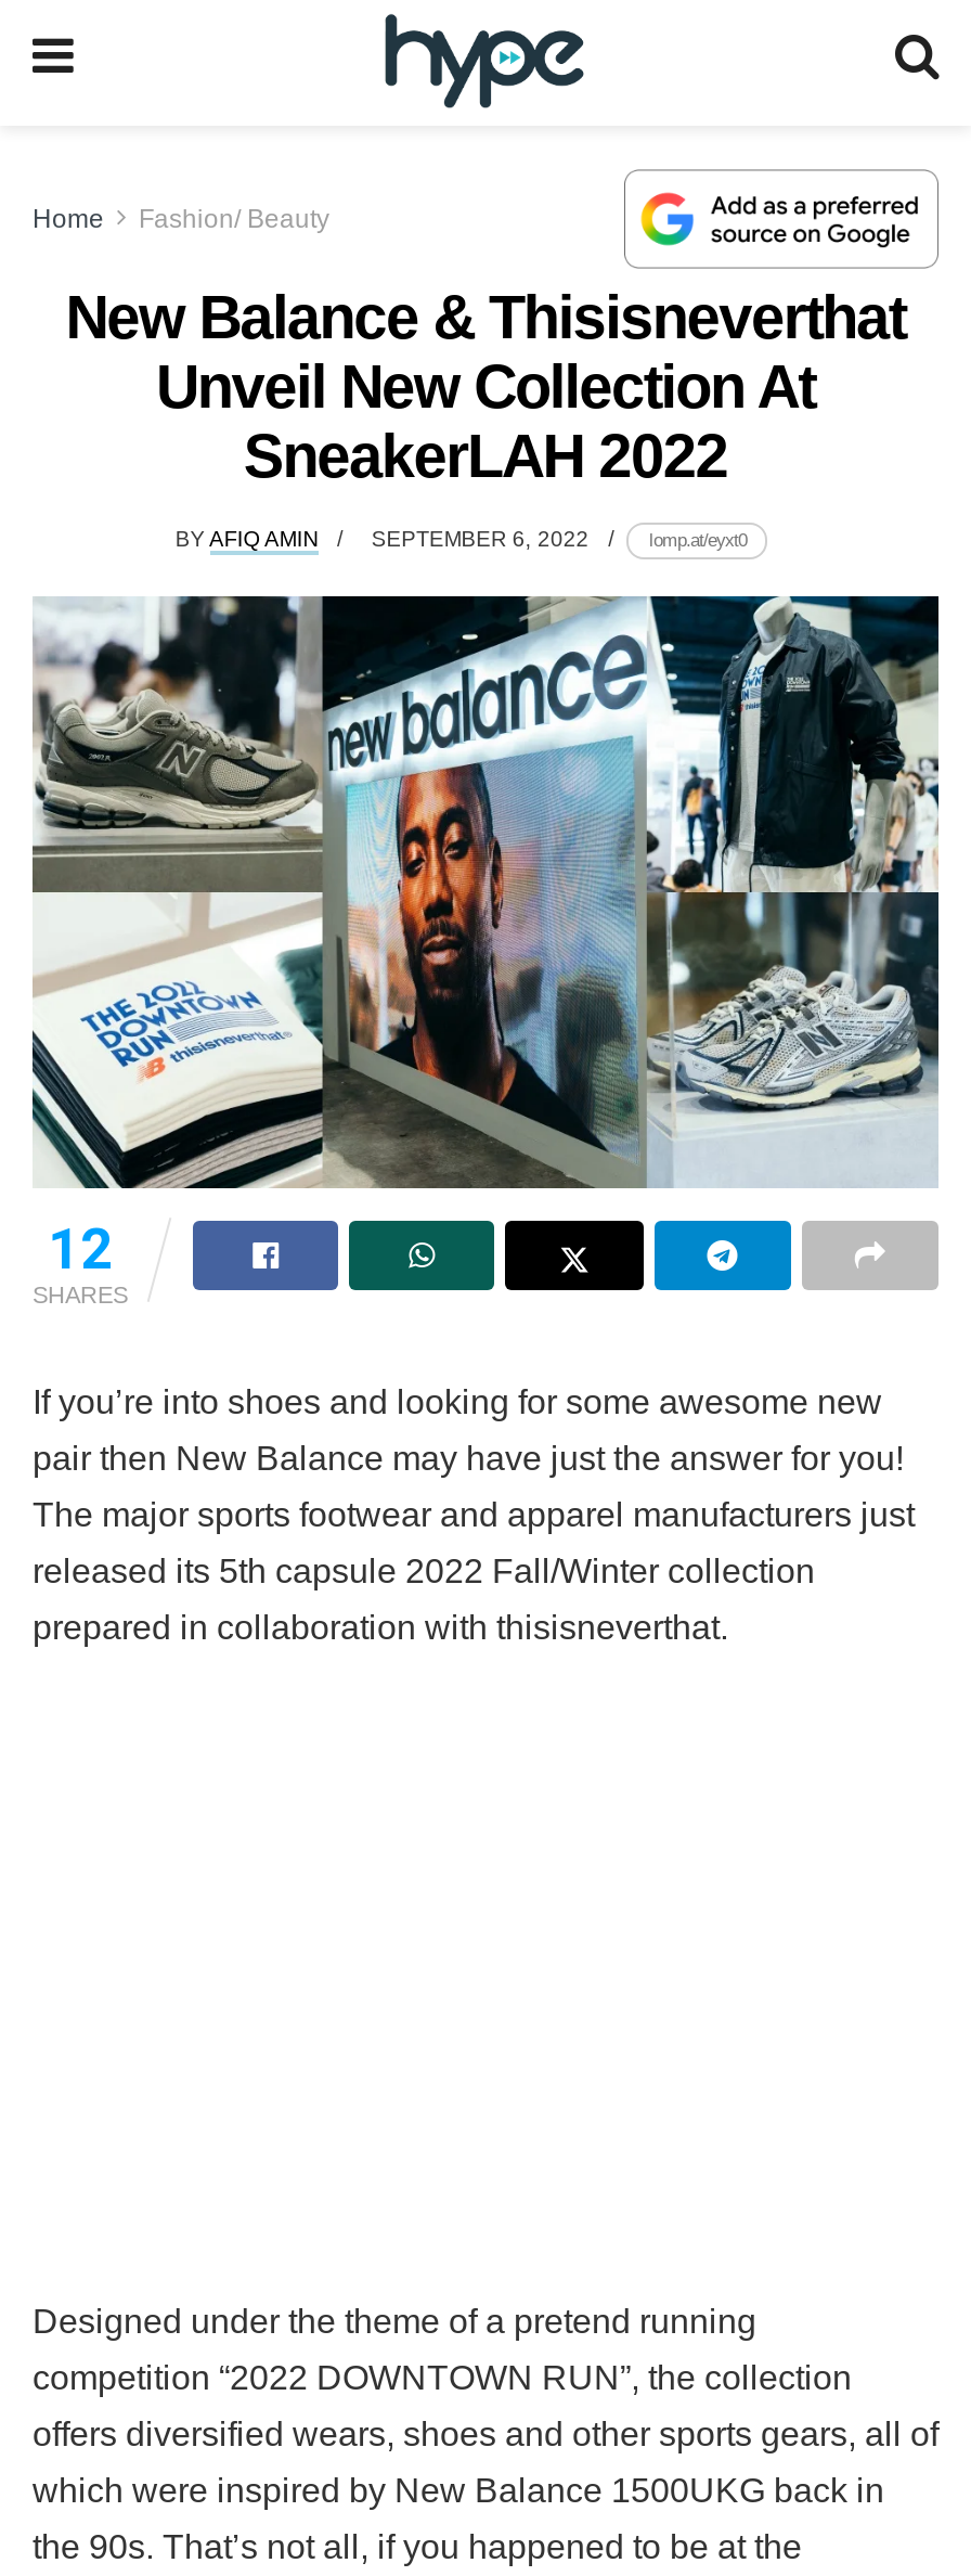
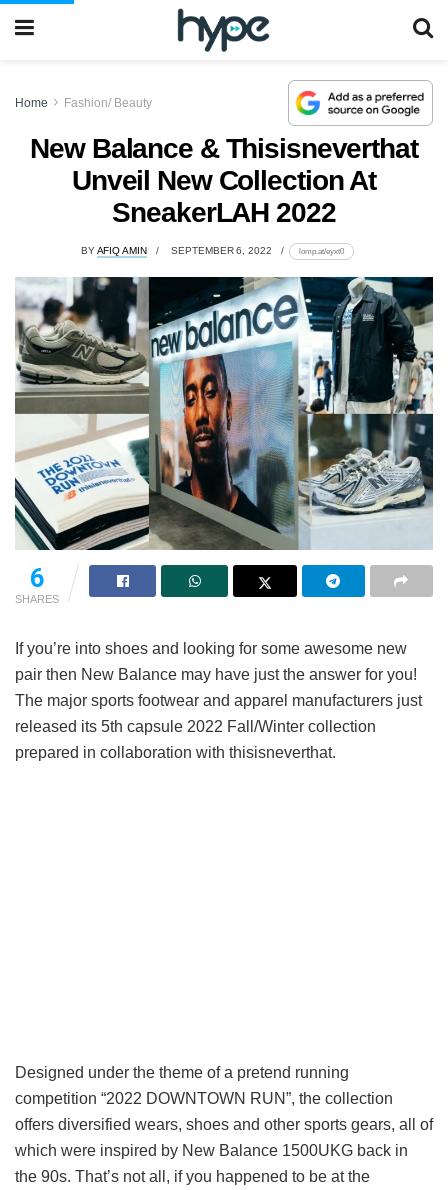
[48,1216,113,1281] 12 -> [29,563,44,593] 6

